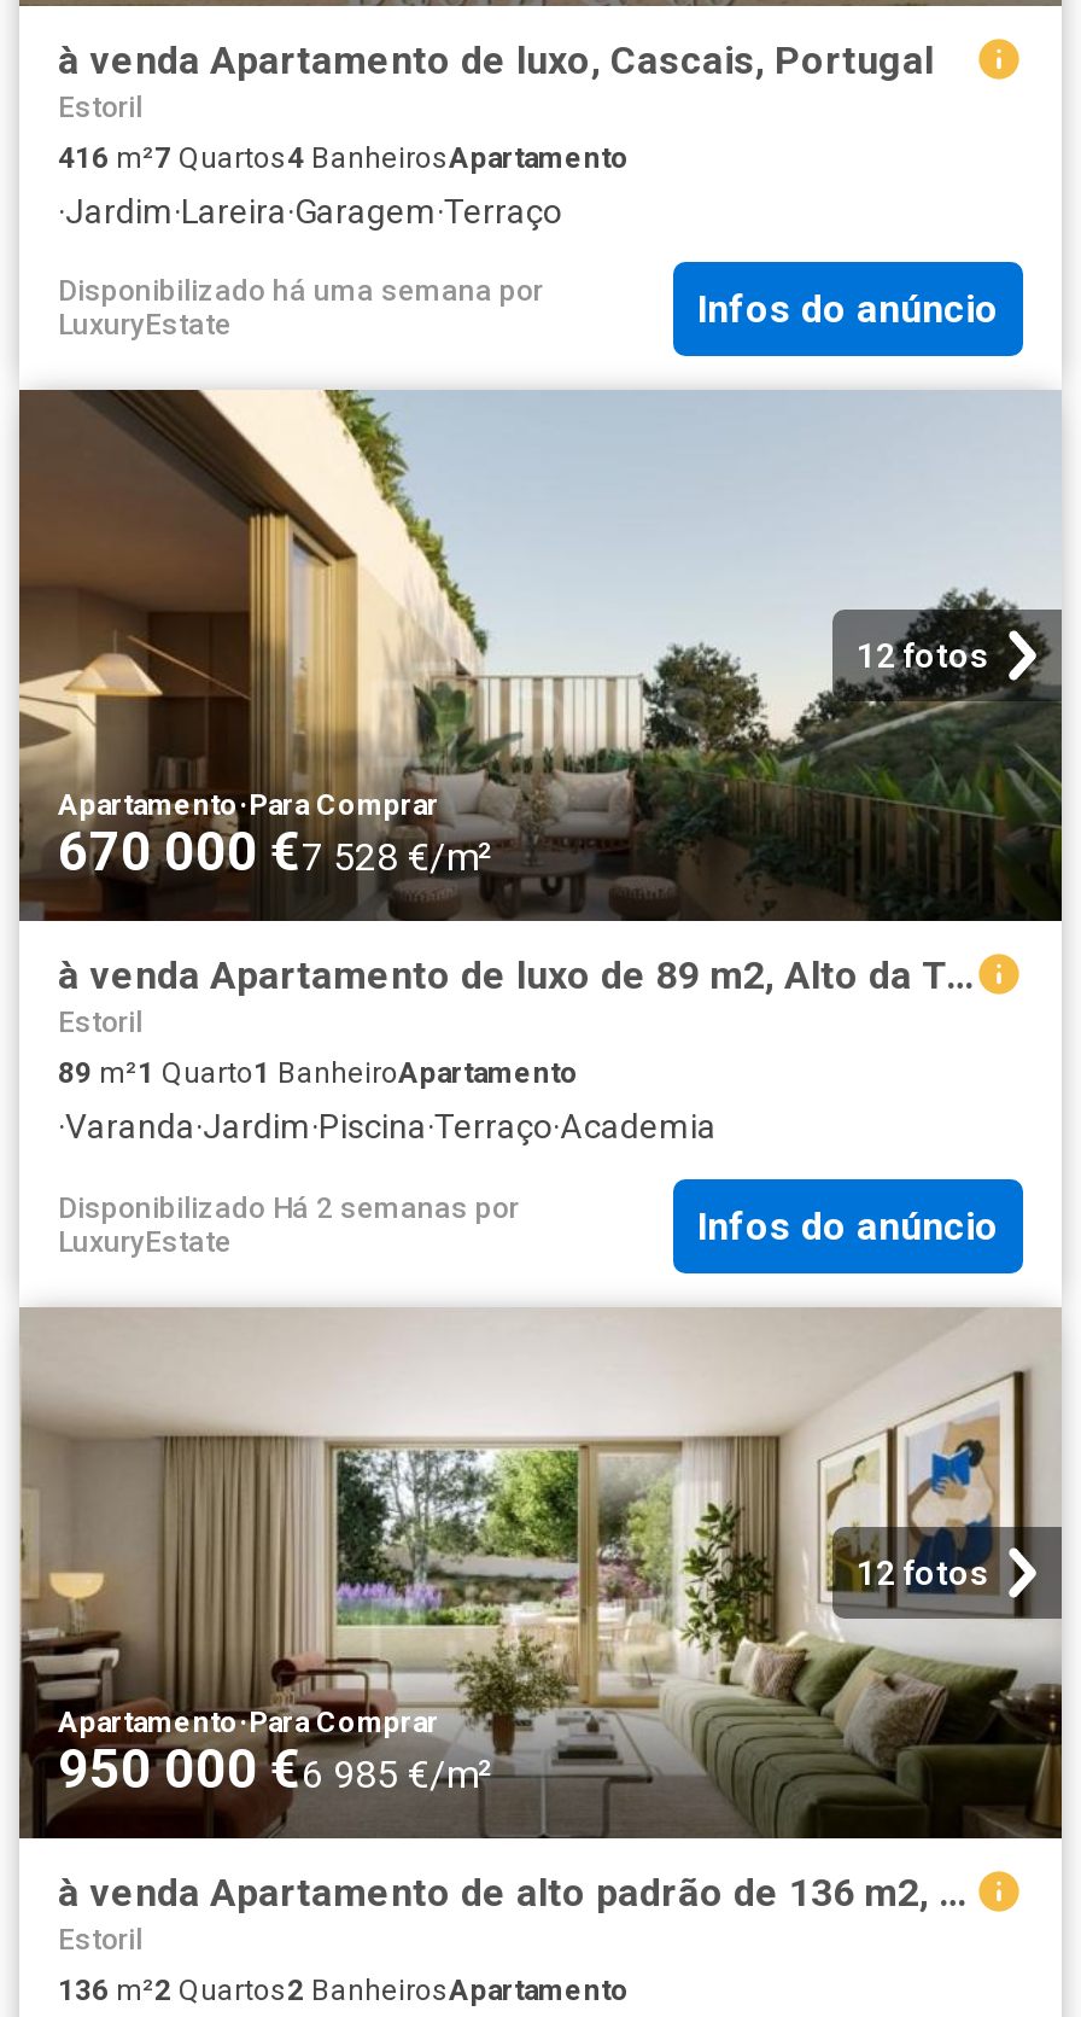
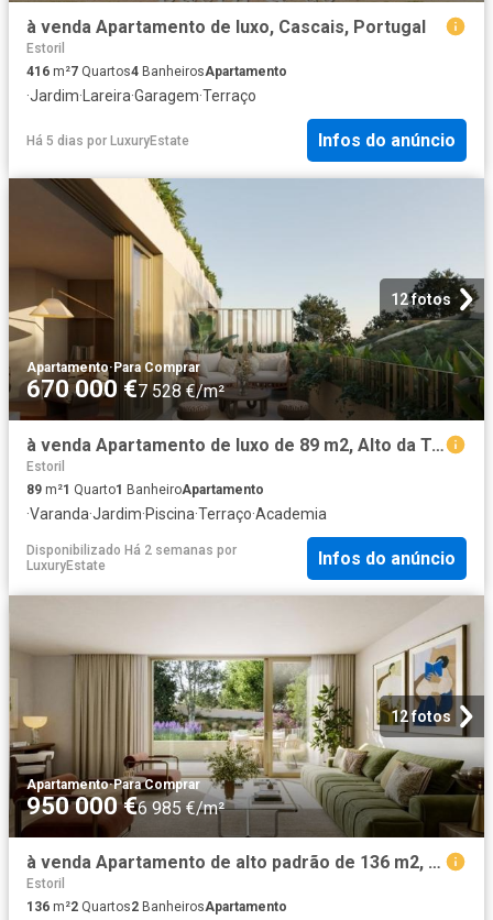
[58,275,543,342] Disponibilizado há uma semana por | LuxuryEstate -> [26,133,189,148] Há 5 dias por LuxuryEstate

